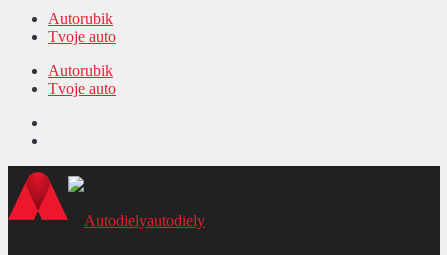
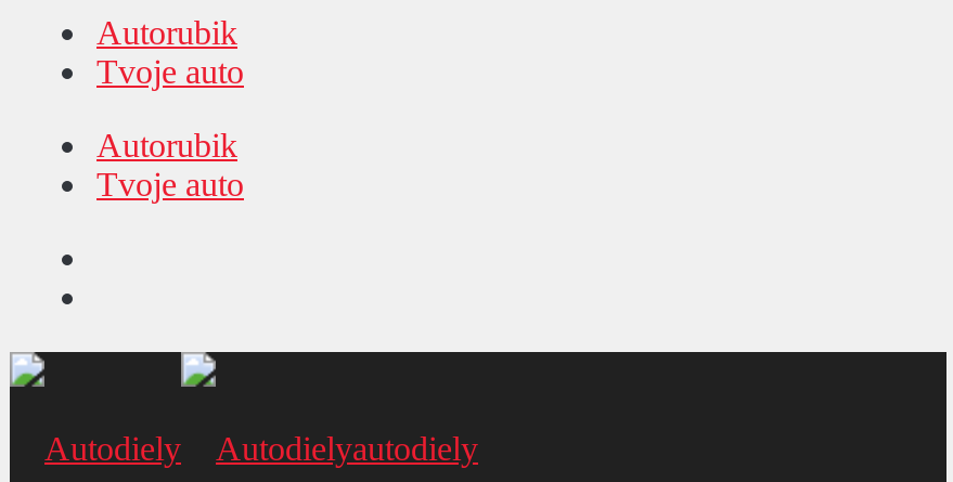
[7,165,121,229] [image] -> [10,352,244,469] [image]

